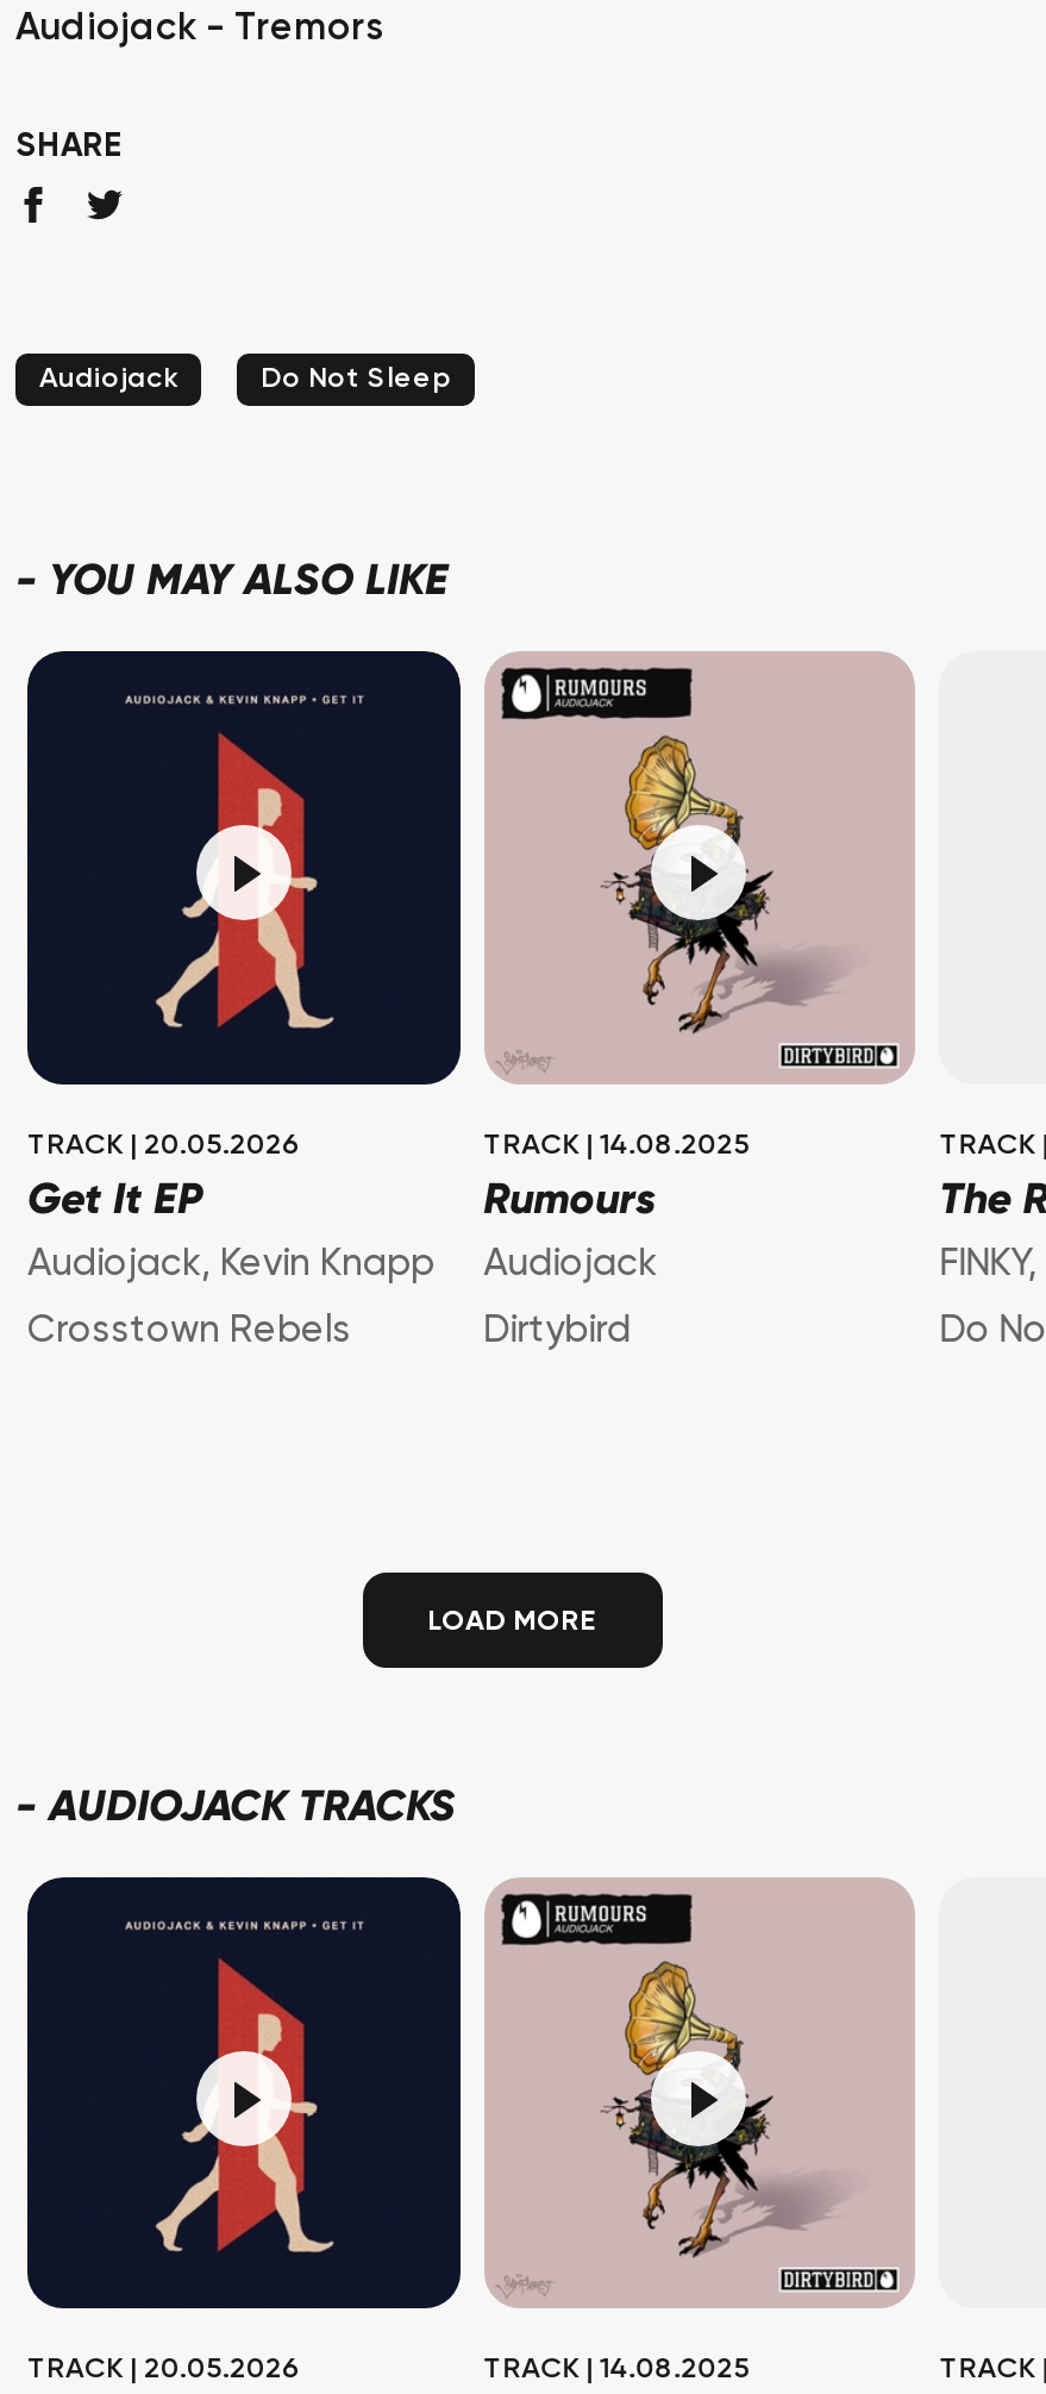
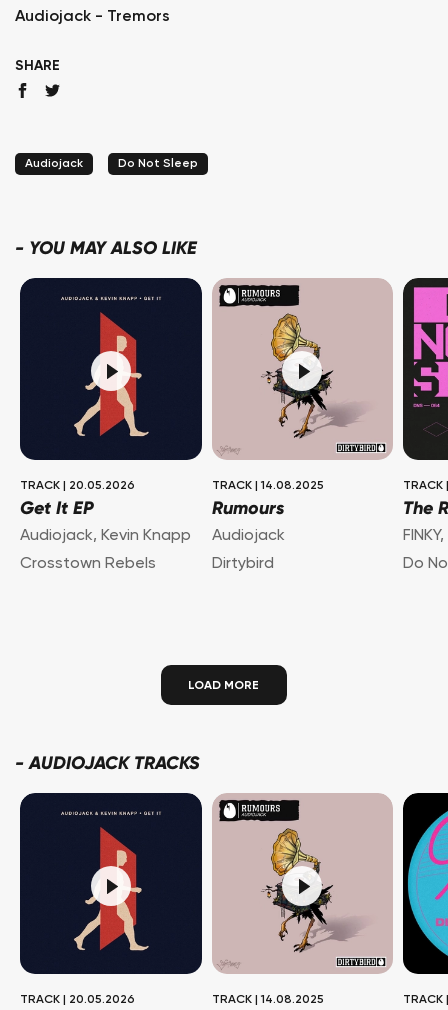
none -> [402,277,445,461] [image]
none -> [402,792,445,975] [image]

